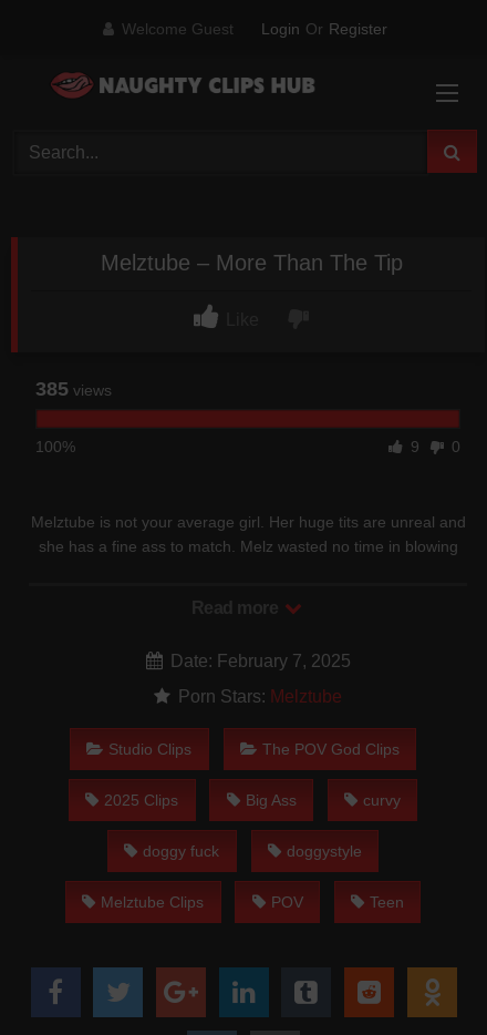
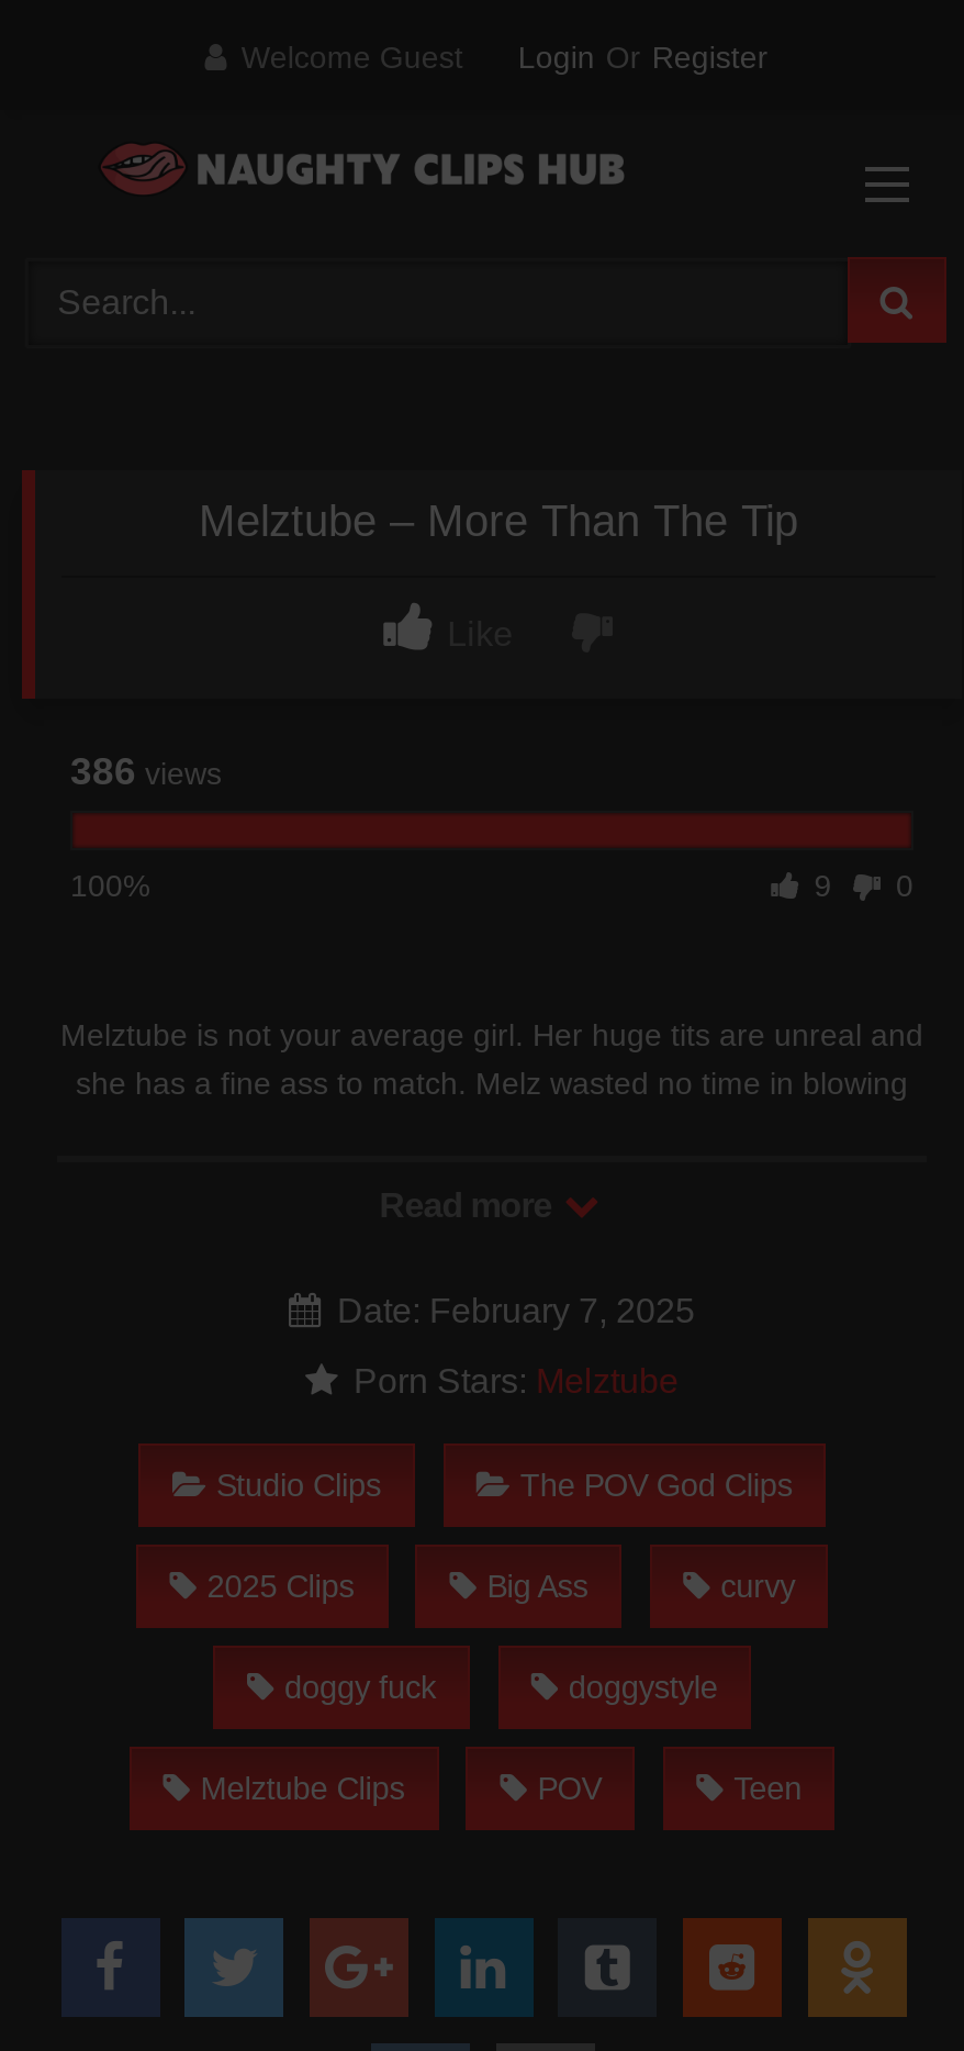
[35,377,112,399] 385 views -> [70,748,222,792] 386 views

